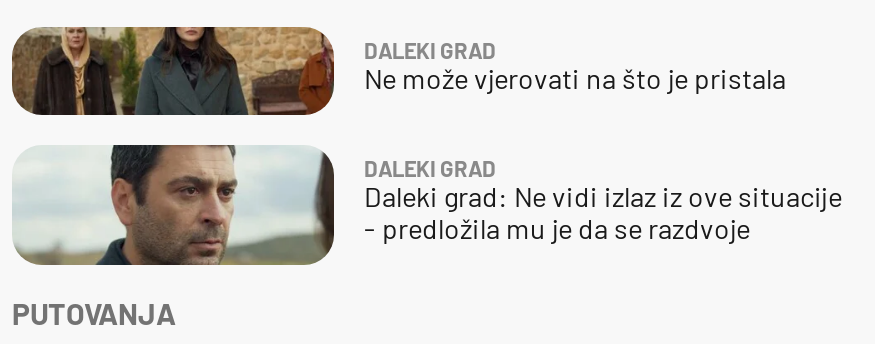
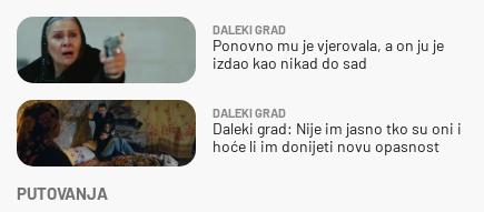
[10,25,786,117] [image] | Ne može vjerovati na što je pristala -> [17,16,444,84] [image] | Ponovno mu je vjerovala, a on ju je | izdao kao nikad do sad
[12,143,842,267] [image] | Daleki grad: Ne vidi izlaz iz ove situacije | - predložila mu je da se razdvoje -> [16,99,462,168] [image] | Daleki grad: Nije im jasno tko su oni i | hoće li im donijeti novu opasnost

